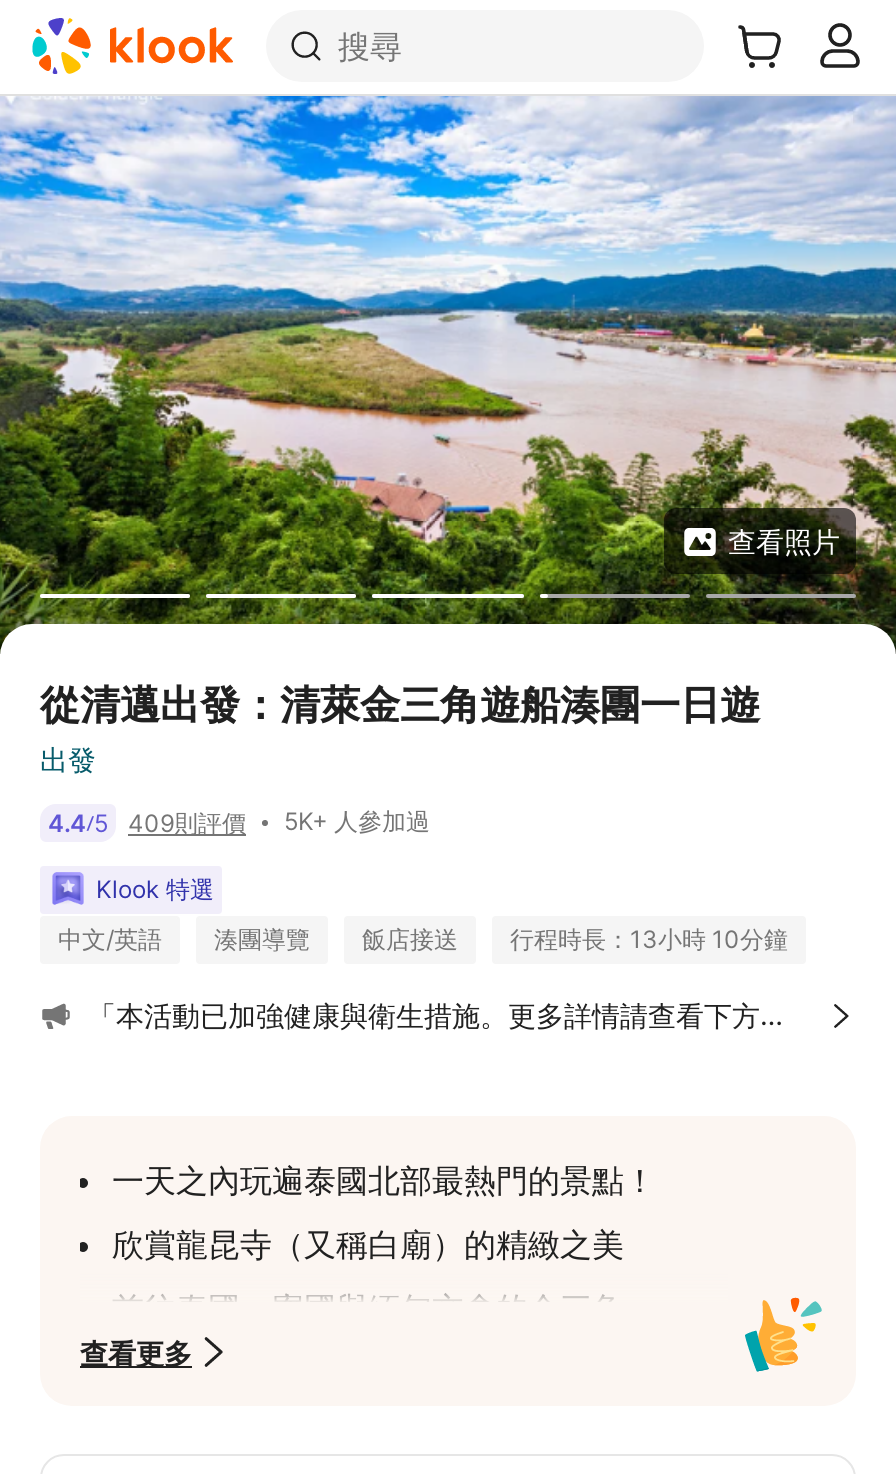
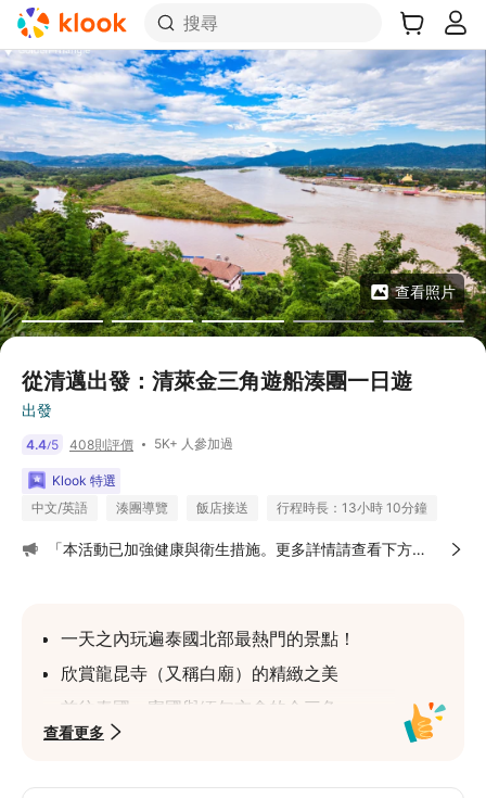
[48,806,430,837] 4.4/5 409則評價 5K+ 人參加過 -> [26,435,233,452] 4.4/5 408則評價 5K+ 人參加過

